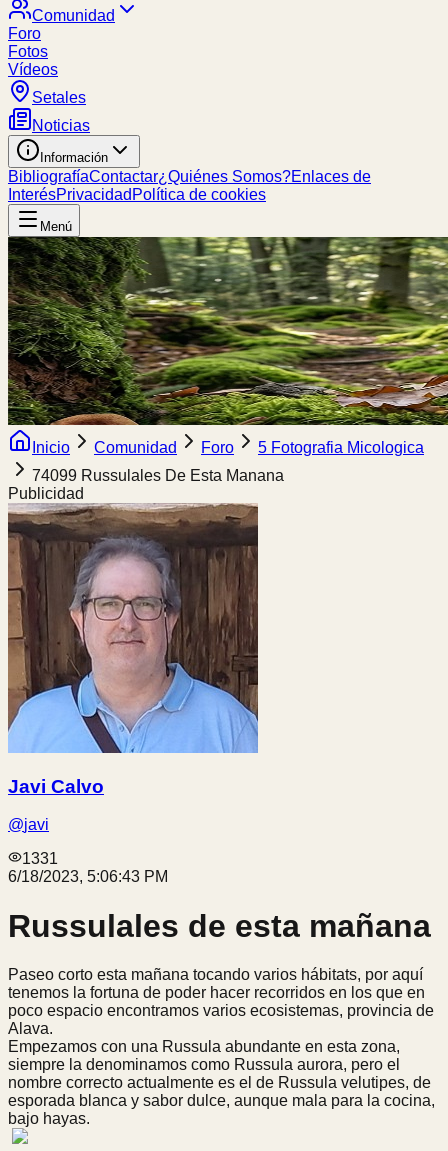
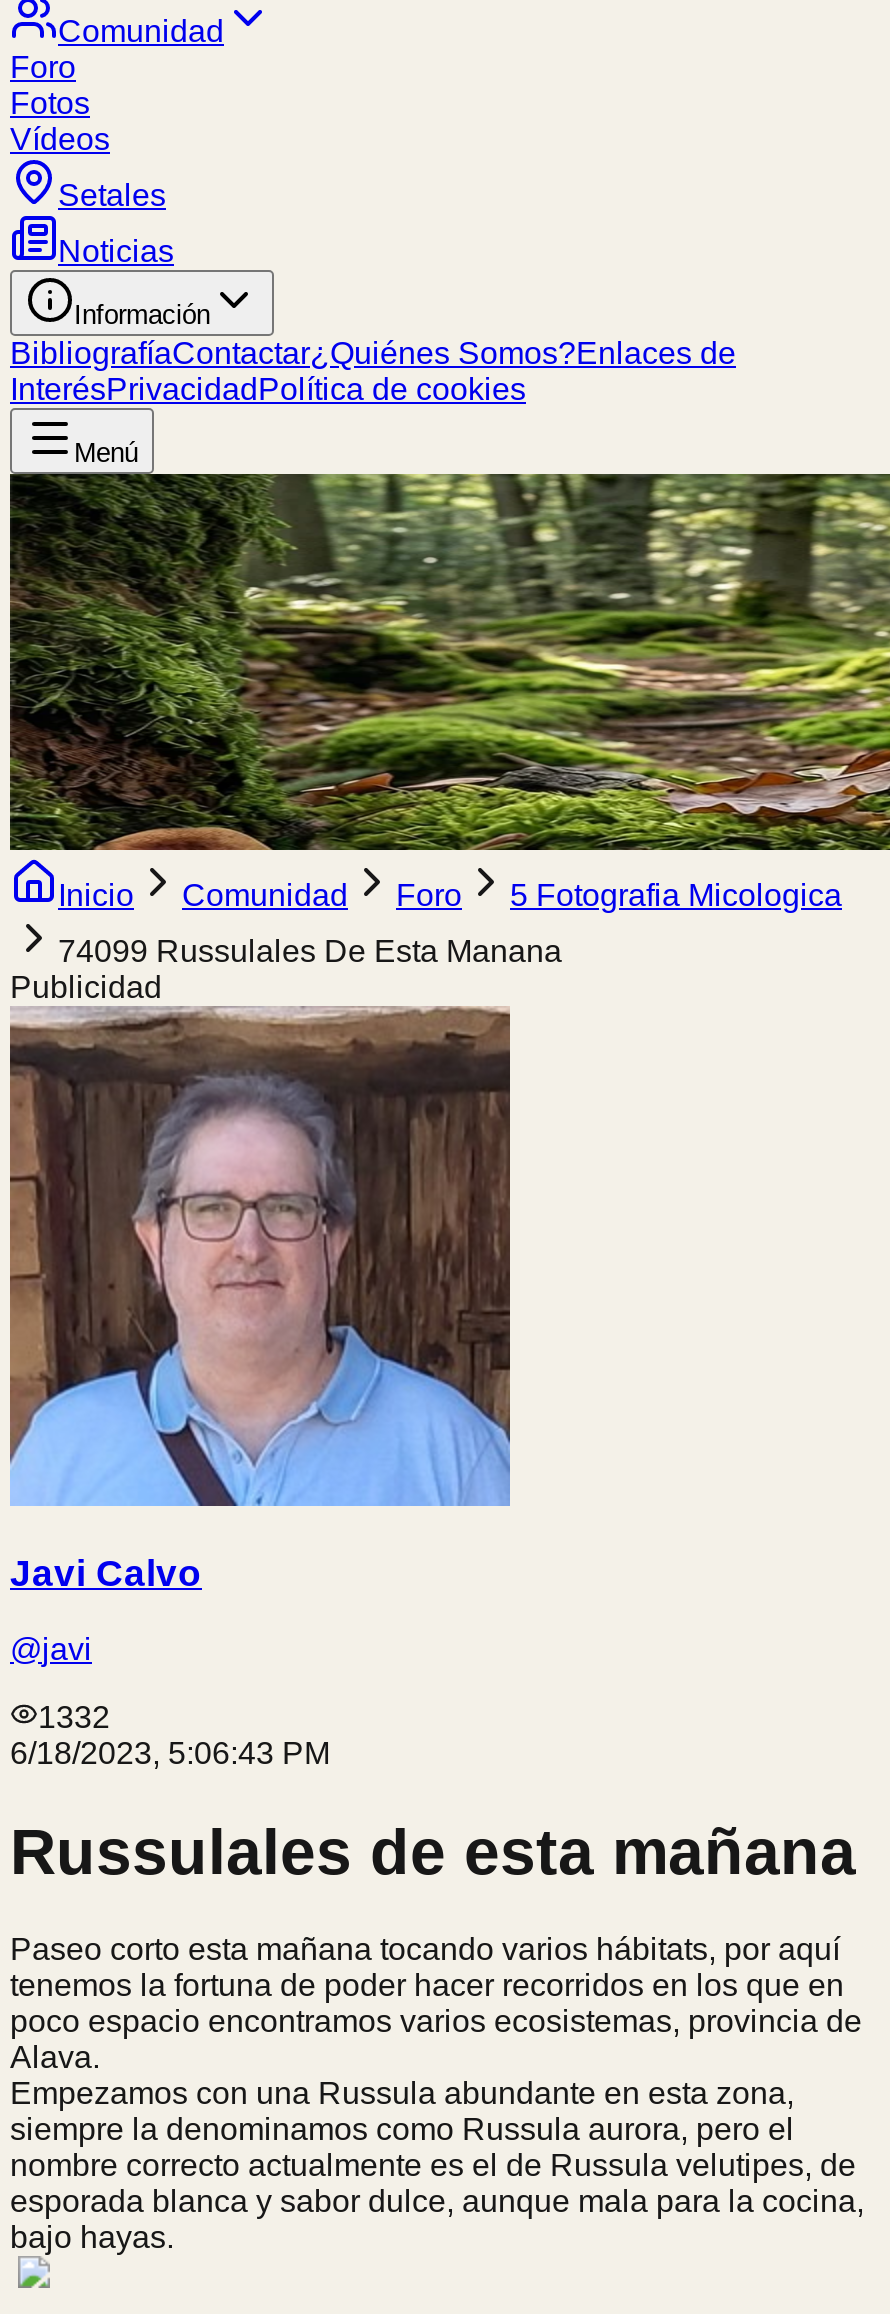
[22,850,58,867] 1331 -> [38,1701,110,1735] 1332

